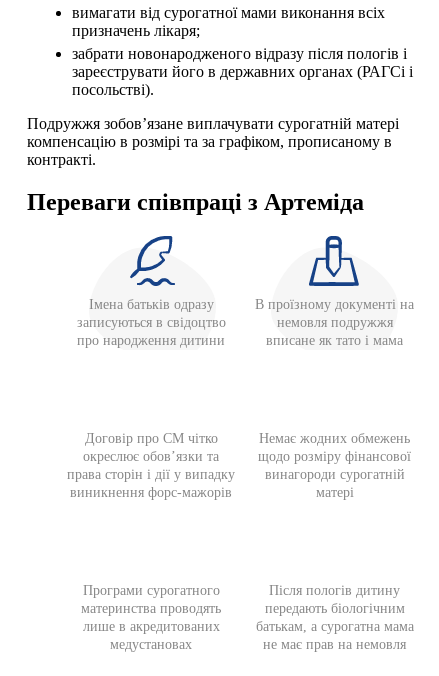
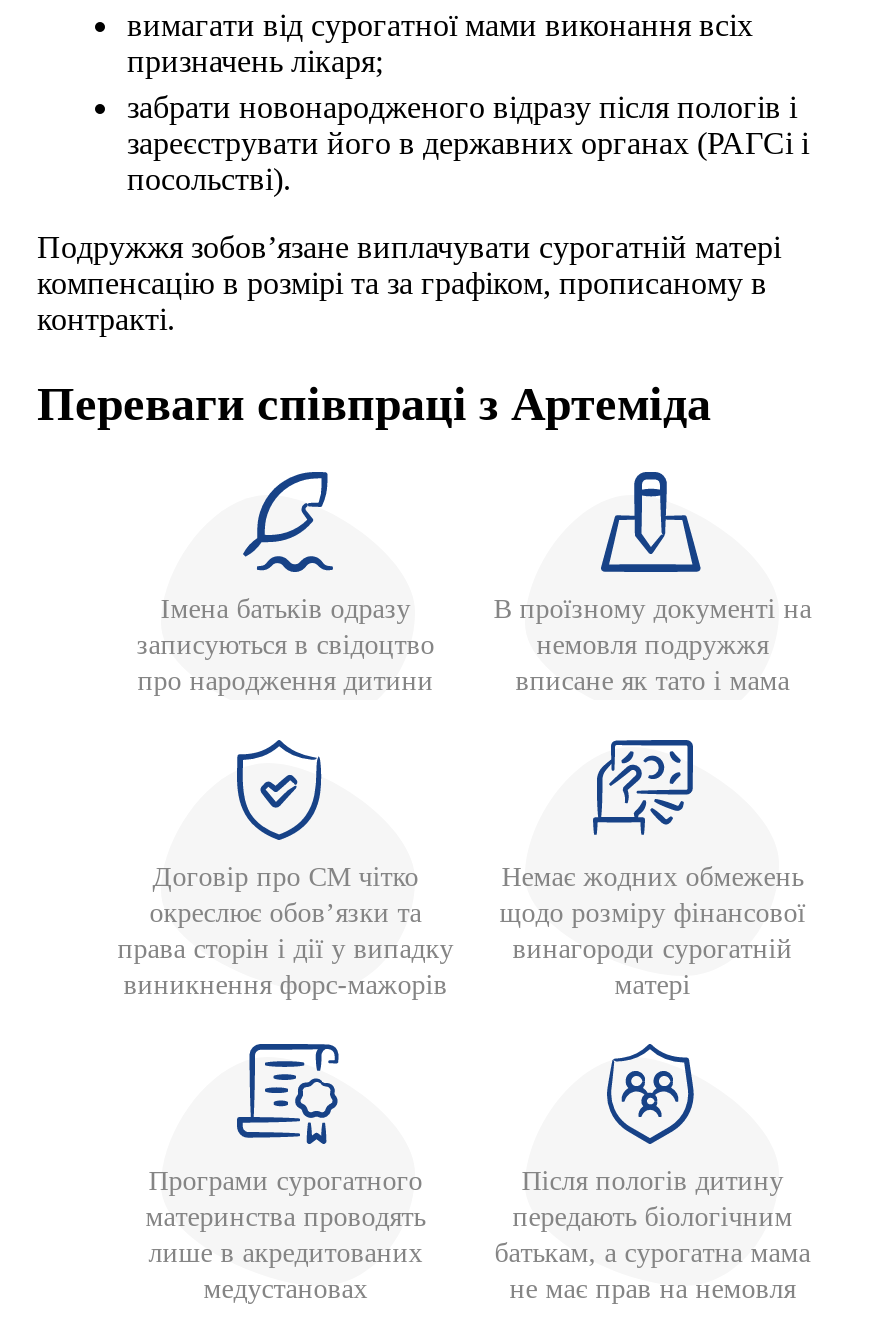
none -> [233,738,325,842] [image]
none -> [591,738,697,838] [image]
none -> [233,1042,341,1146] [image]
none -> [603,1042,697,1146] [image]

